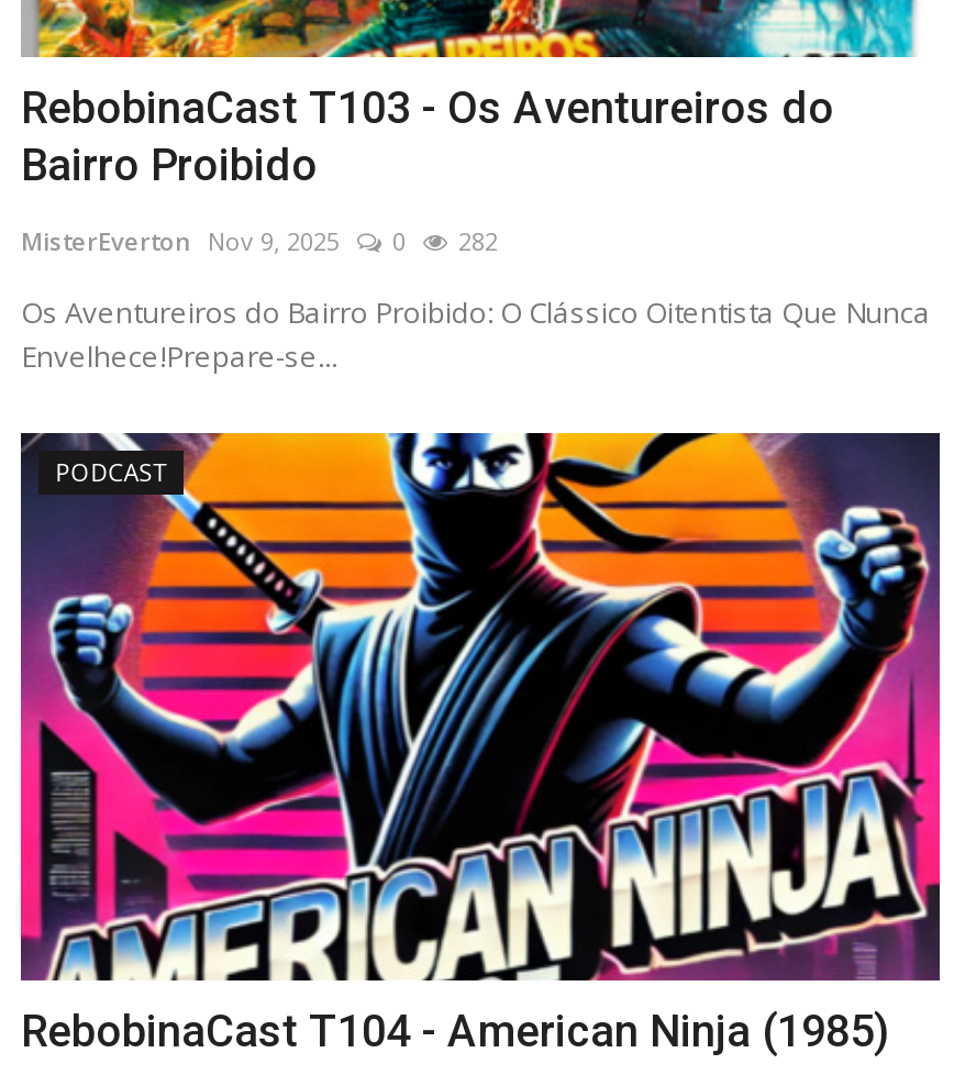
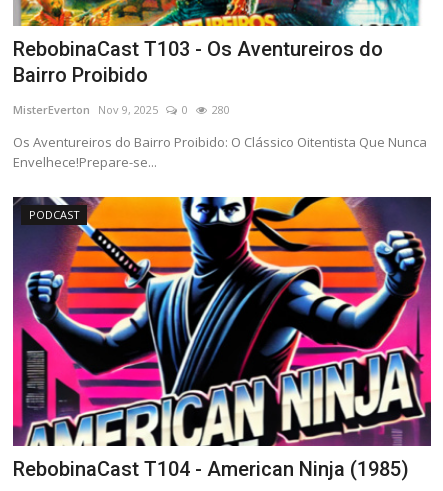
[21,225,498,258] MisterEverton Nov 9, 2025 0 282 -> [13,102,230,117] MisterEverton Nov 9, 2025 0 280

